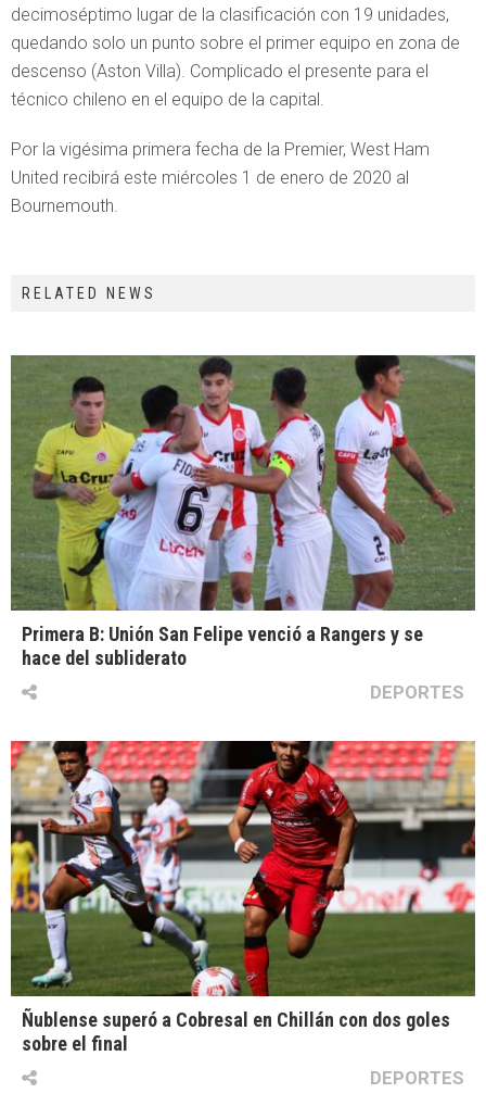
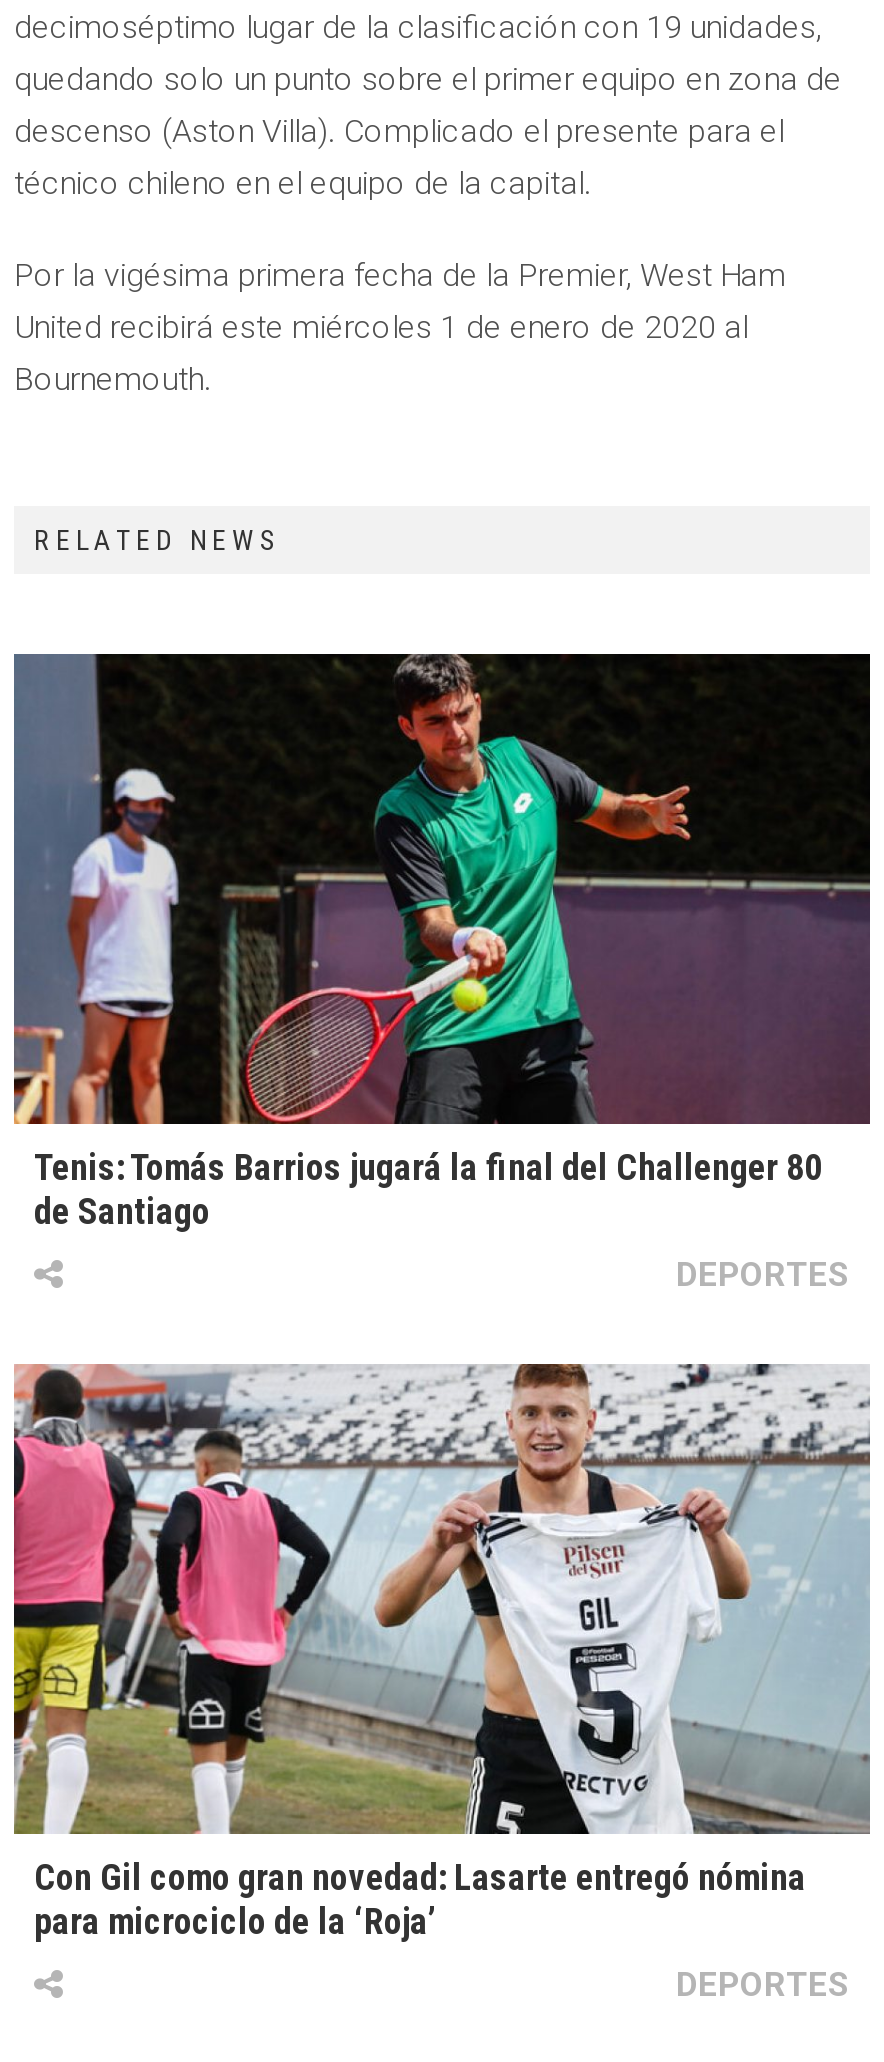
[10,354,476,669] [image] | Primera B: Unión San Felipe venció a Rangers y se | hace del subliderato -> [12,652,872,1232] [image] | Tenis: Tomás Barrios jugará la final del Challenger 80 | de Santiago
[10,740,476,1055] [image] | Ñublense superó a Cobresal en Chillán con dos goles | sobre el final -> [12,1362,872,1943] [image] | Con Gil como gran novedad: Lasarte entregó nómina | para microciclo de la ‘Roja’

